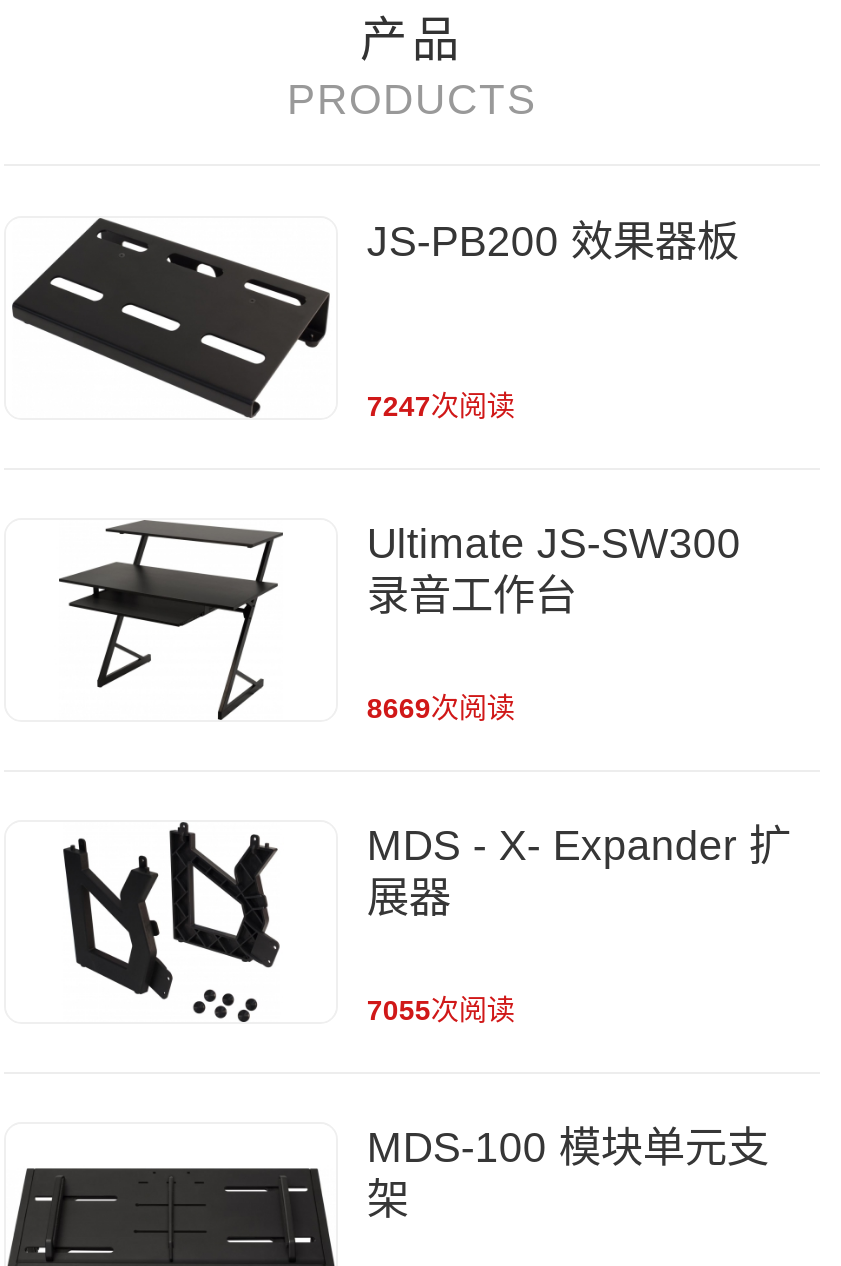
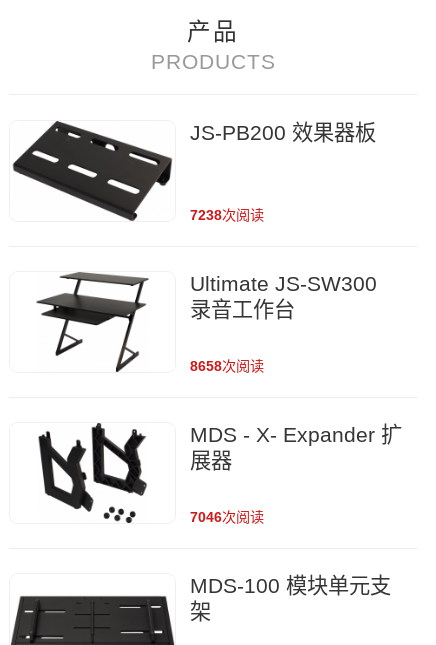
[367,389,515,421] 7247次阅读 -> [190,207,264,223] 7238次阅读
[367,691,515,723] 8669次阅读 -> [190,358,264,374] 8658次阅读
[367,993,515,1025] 7055次阅读 -> [190,509,264,525] 7046次阅读

